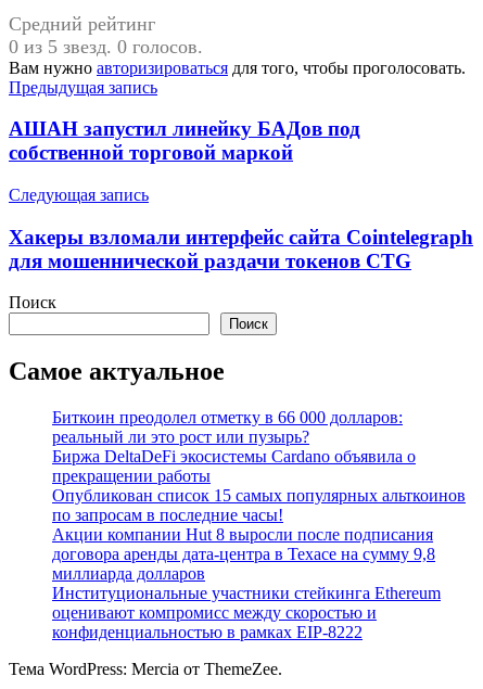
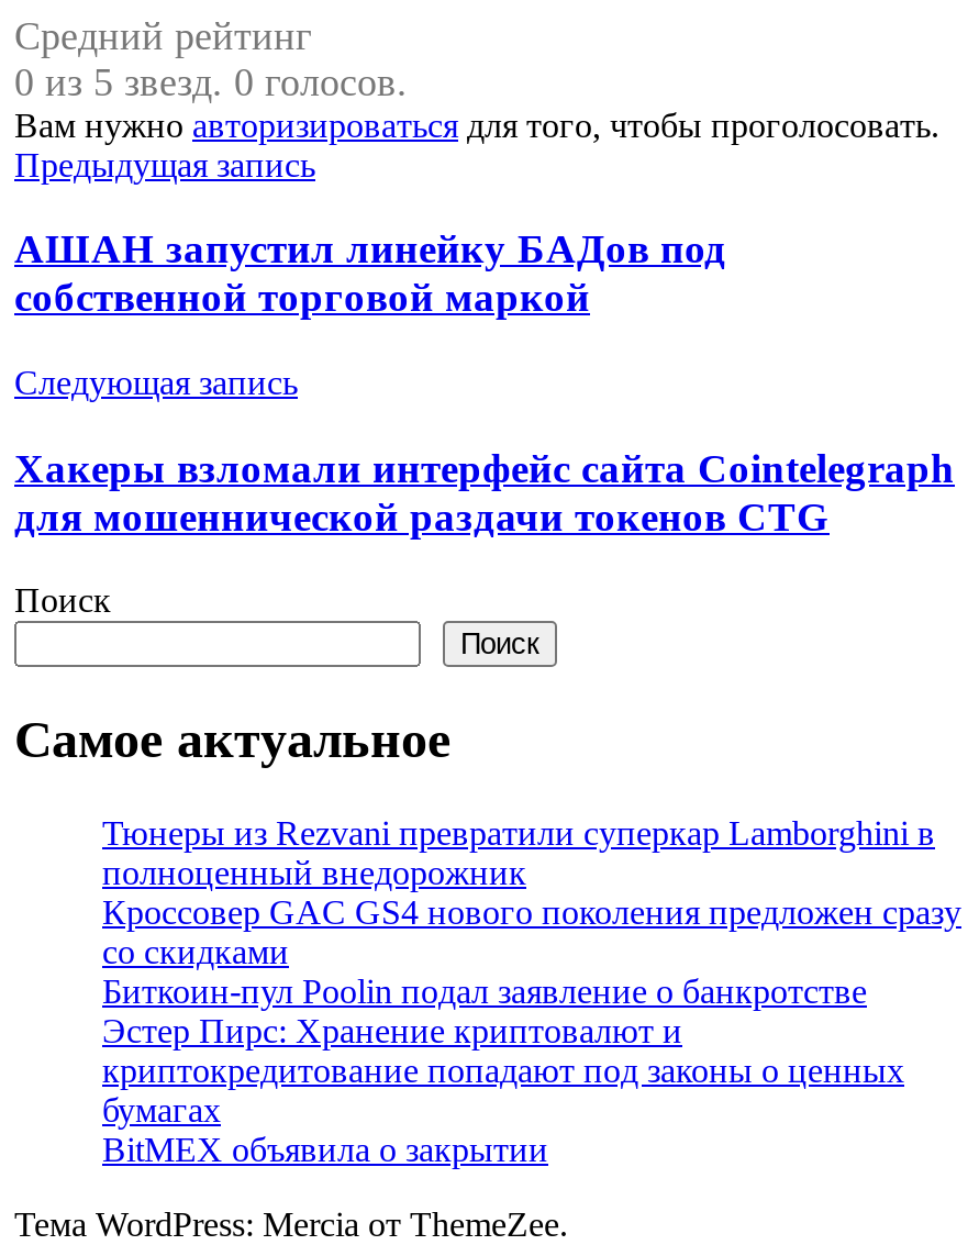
[52,408,466,641] Биткоин преодолел отметку в 66 000 долларов: | реальный ли это рост или пузырь? | Биржа DeltaDeFi экосистемы Cardano объявила о | прекращении работы | Опубликован список 15 самых популярных альткоинов | по запросам в последние часы! | Акции компании Hut 8 выросли после подписания | договора аренды дата-центра в Техасе на сумму 9,8 | миллиарда долларов | Институциональные участники стейкинга Ethereum | оценивают компромисс между скоростью и | конфиденциальностью в рамках EIP-8222 -> [102,815,961,1169] Тюнеры из Rezvani превратили суперкар Lamborghini в | полноценный внедорожник | Кроссовер GAC GS4 нового поколения предложен сразу | со скидками | Биткоин-пул Poolin подал заявление о банкротстве | Эстер Пирс: Хранение криптовалют и | криптокредитование попадают под законы о ценных | бумагах | BitMEX объявила о закрытии

